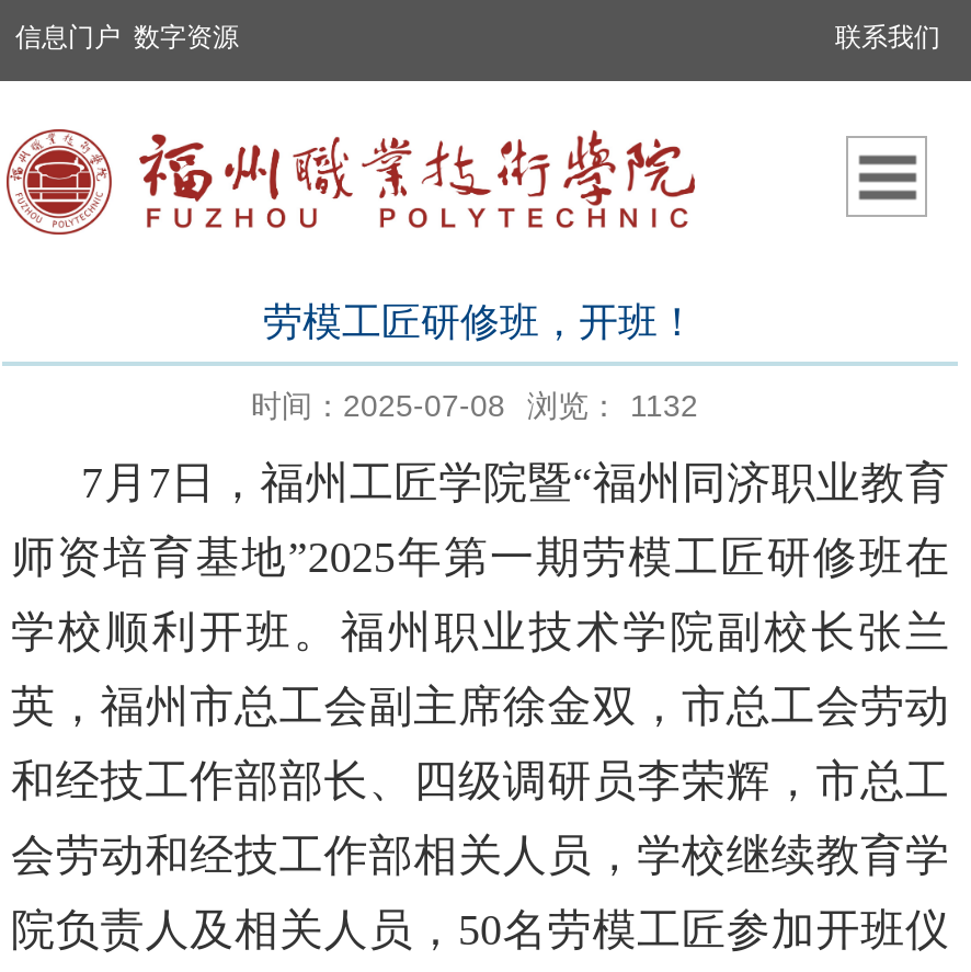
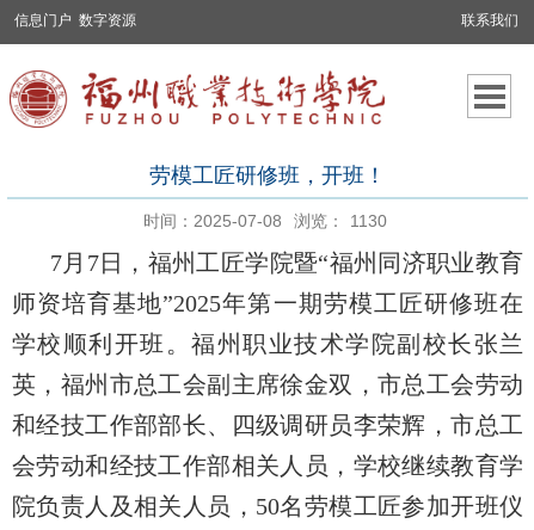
[251,388,698,423] 时间：2025-07-08 浏览： 1132 -> [143,211,386,230] 时间：2025-07-08 浏览： 1130

